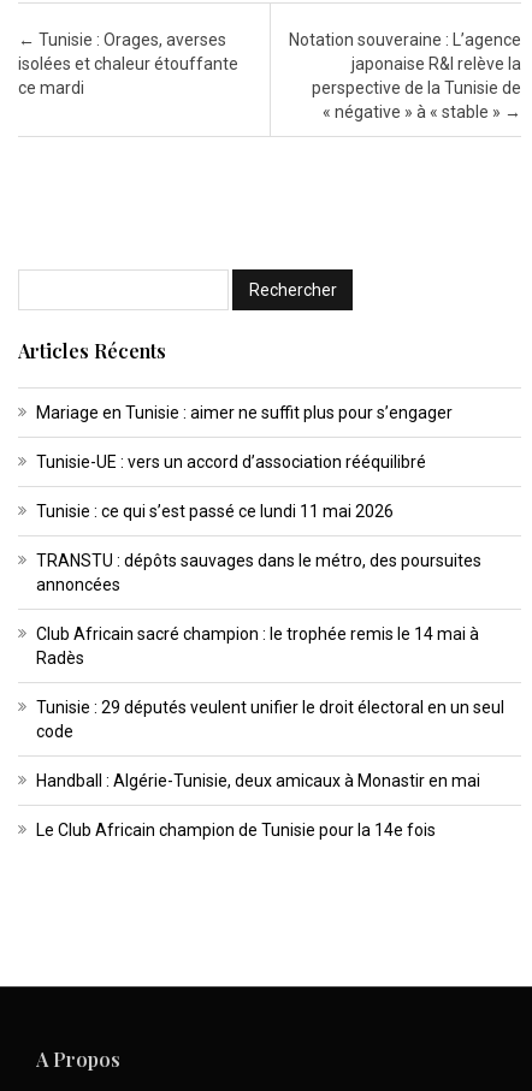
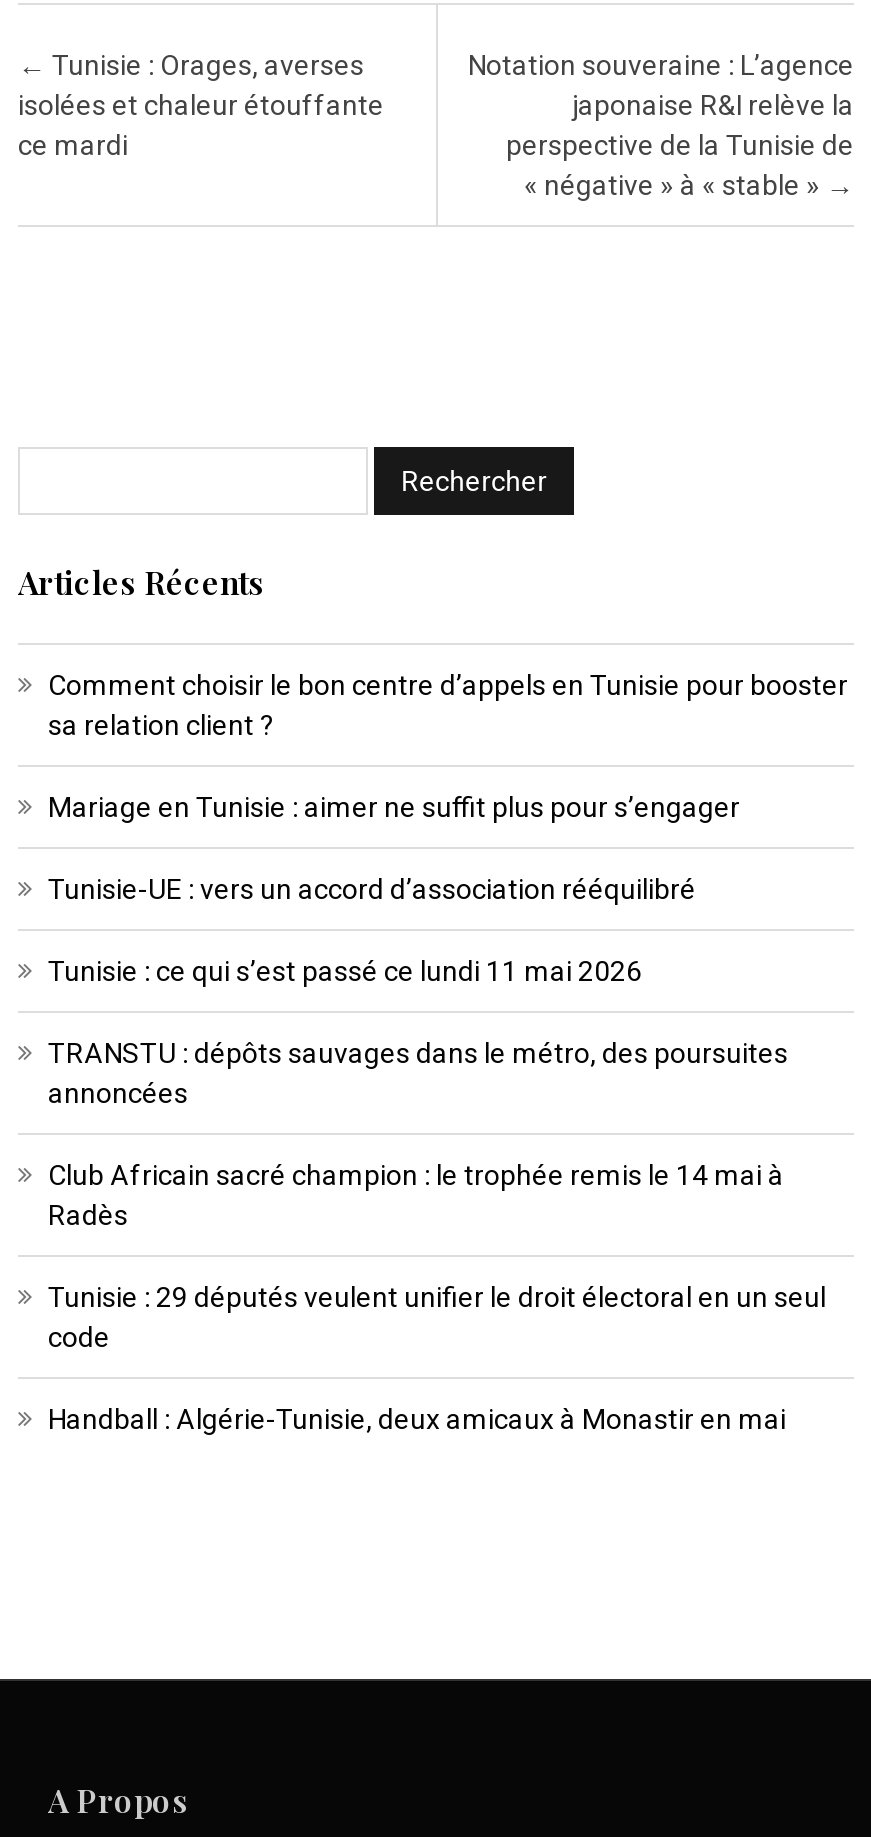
none -> [48,670,848,742] Comment choisir le bon centre d’appels en Tunisie pour booster | sa relation client ?
moved [36,403,504,791] -> [48,792,826,1436]: Mariage en Tunisie : aimer ne suffit plus pour s’engager | Tunisie-UE : vers un accord d’association rééquilibré | Tunisie : ce qui s’est passé ce lundi 11 mai 2026 | ... | code | Handball : Algérie-Tunisie, deux amicaux à Monastir en mai
[36,821,436,840] Le Club Africain champion de Tunisie pour la 14e fois -> none

